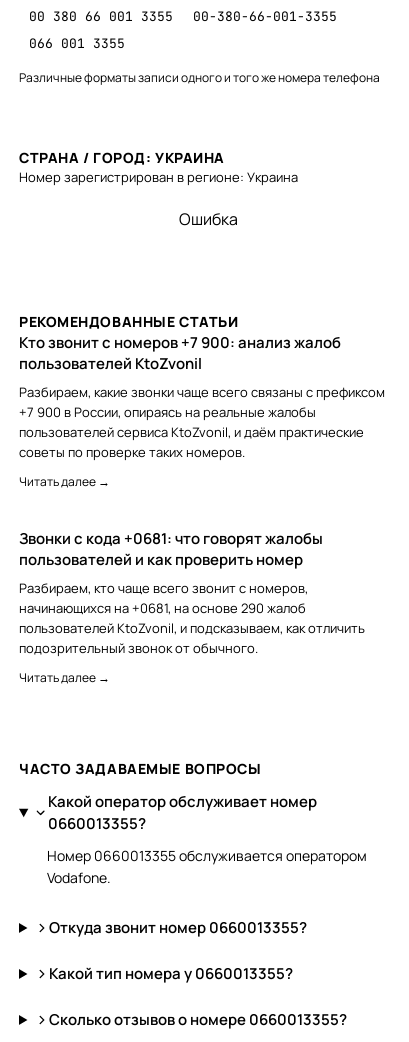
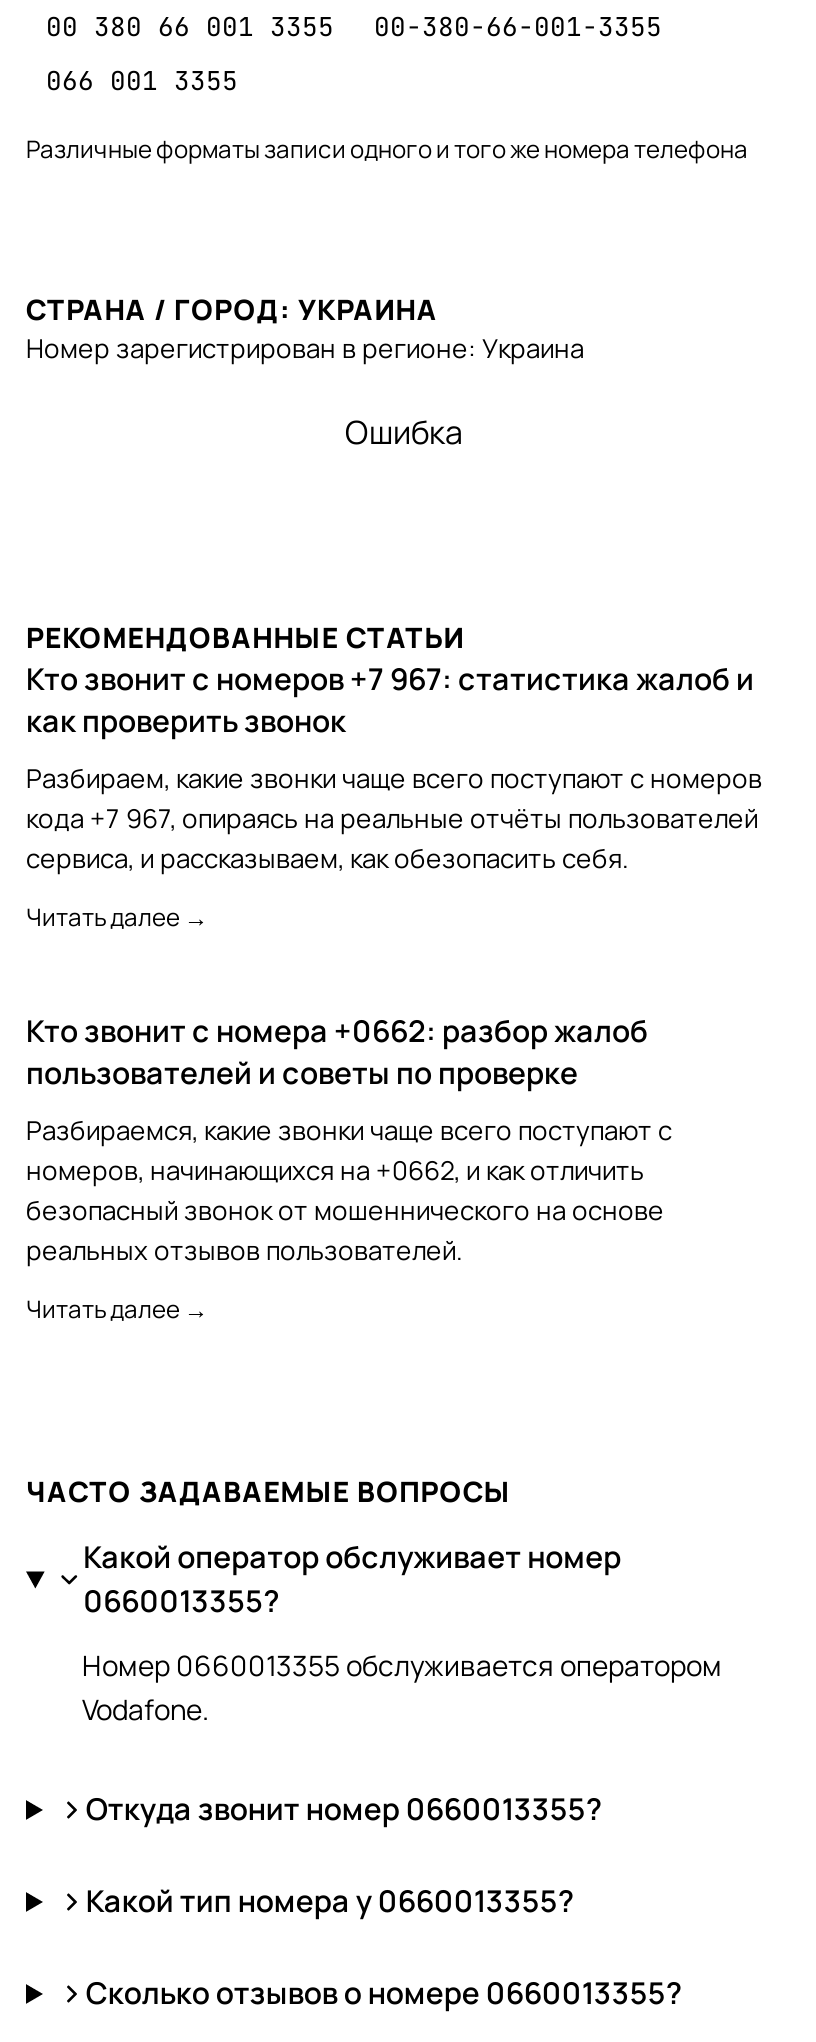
[19,332,385,461] Кто звонит с номеров +7 900: анализ жалоб | пользователей KtoZvonil | Разбираем, какие звонки чаще всего связаны с префиксом | +7 900 в России, опираясь на реальные жалобы | пользователей сервиса KtoZvonil, и даём практические | советы по проверке таких номеров. -> [26,658,762,876] Кто звонит с номеров +7 967: статистика жалоб и | как проверить звонок | Разбираем, какие звонки чаще всего поступают с номеров | кода +7 967, опираясь на реальные отчёты пользователей | сервиса, и рассказываем, как обезопасить себя.
[19,528,365,657] Звонки с кода +0681: что говорят жалобы | пользователей и как проверить номер | Разбираем, кто чаще всего звонит с номеров, | начинающихся на +0681, на основе 290 жалоб | пользователей KtoZvonil, и подсказываем, как отличить | подозрительный звонок от обычного. -> [26,1010,672,1268] Кто звонит с номера +0662: разбор жалоб | пользователей и советы по проверке | Разбираемся, какие звонки чаще всего поступают с | номеров, начинающихся на +0662, и как отличить | безопасный звонок от мошеннического на основе | реальных отзывов пользователей.

